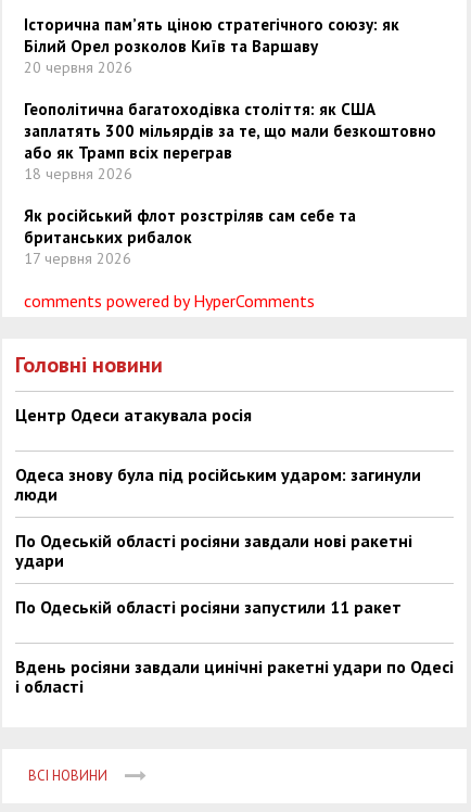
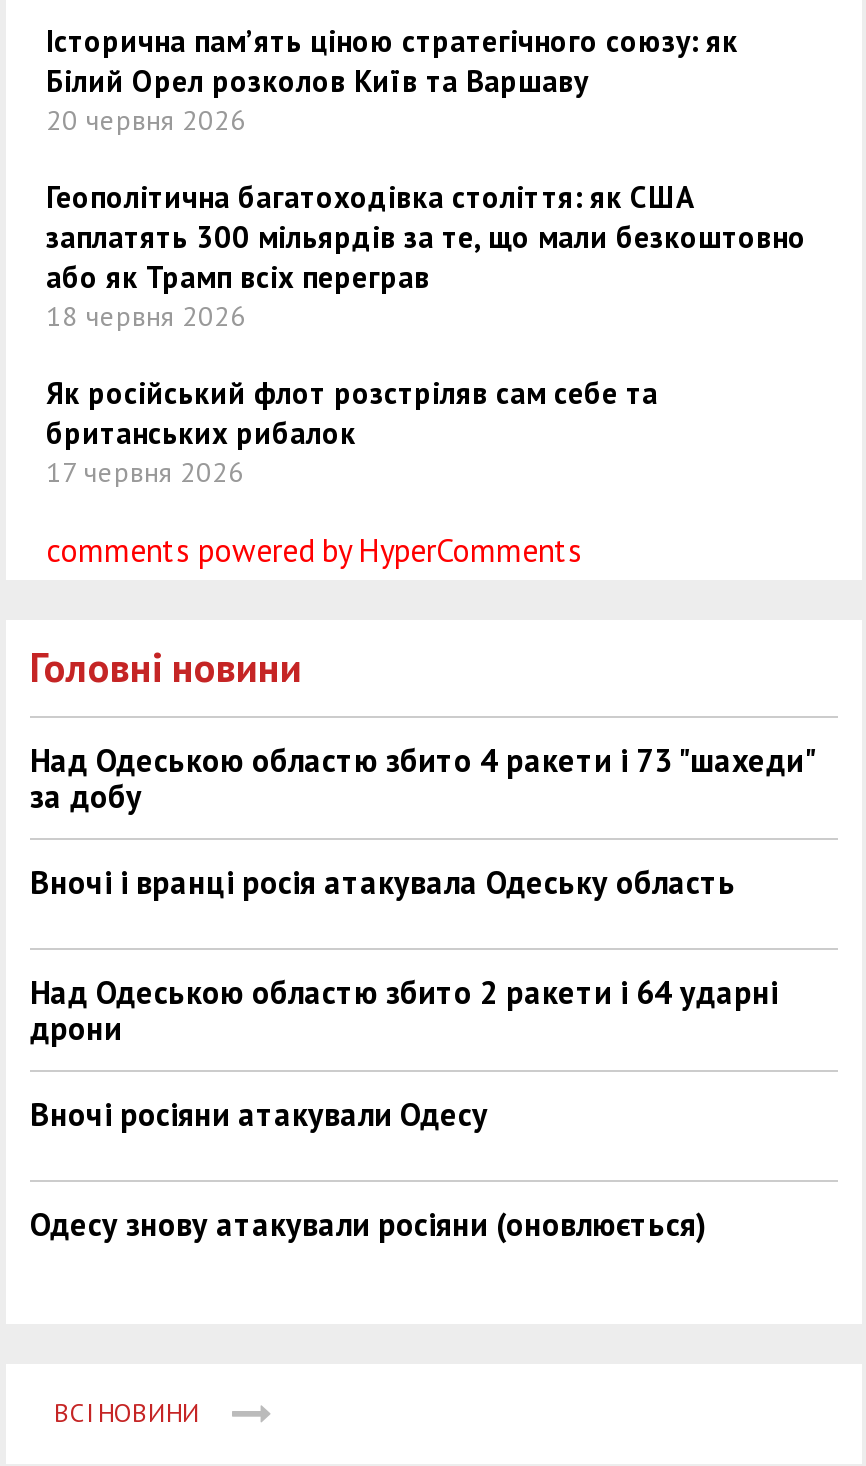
[15,404,252,425] Центр Одеси атакувала росія -> [30,739,814,815] Над Одеською областю збито 4 ракети і 73 "шахеди" | за добу
[15,463,421,504] Одеса знову була під російським ударом: загинули | люди -> [30,861,736,901] Вночі і вранці росія атакувала Одеську область
[15,529,412,571] По Одеській області росіяни завдали нові ракетні | удари -> [30,971,778,1047] Над Одеською областю збито 2 ракети і 64 ударні | дрони
[15,596,402,617] По Одеській області росіяни запустили 11 ракет -> [30,1093,488,1133] Вночі росіяни атакували Одесу
[15,655,454,697] Вдень росіяни завдали цинічні ракетні удари по Одесі | і області -> [30,1203,706,1243] Одесу знову атакували росіяни (оновлюється)

